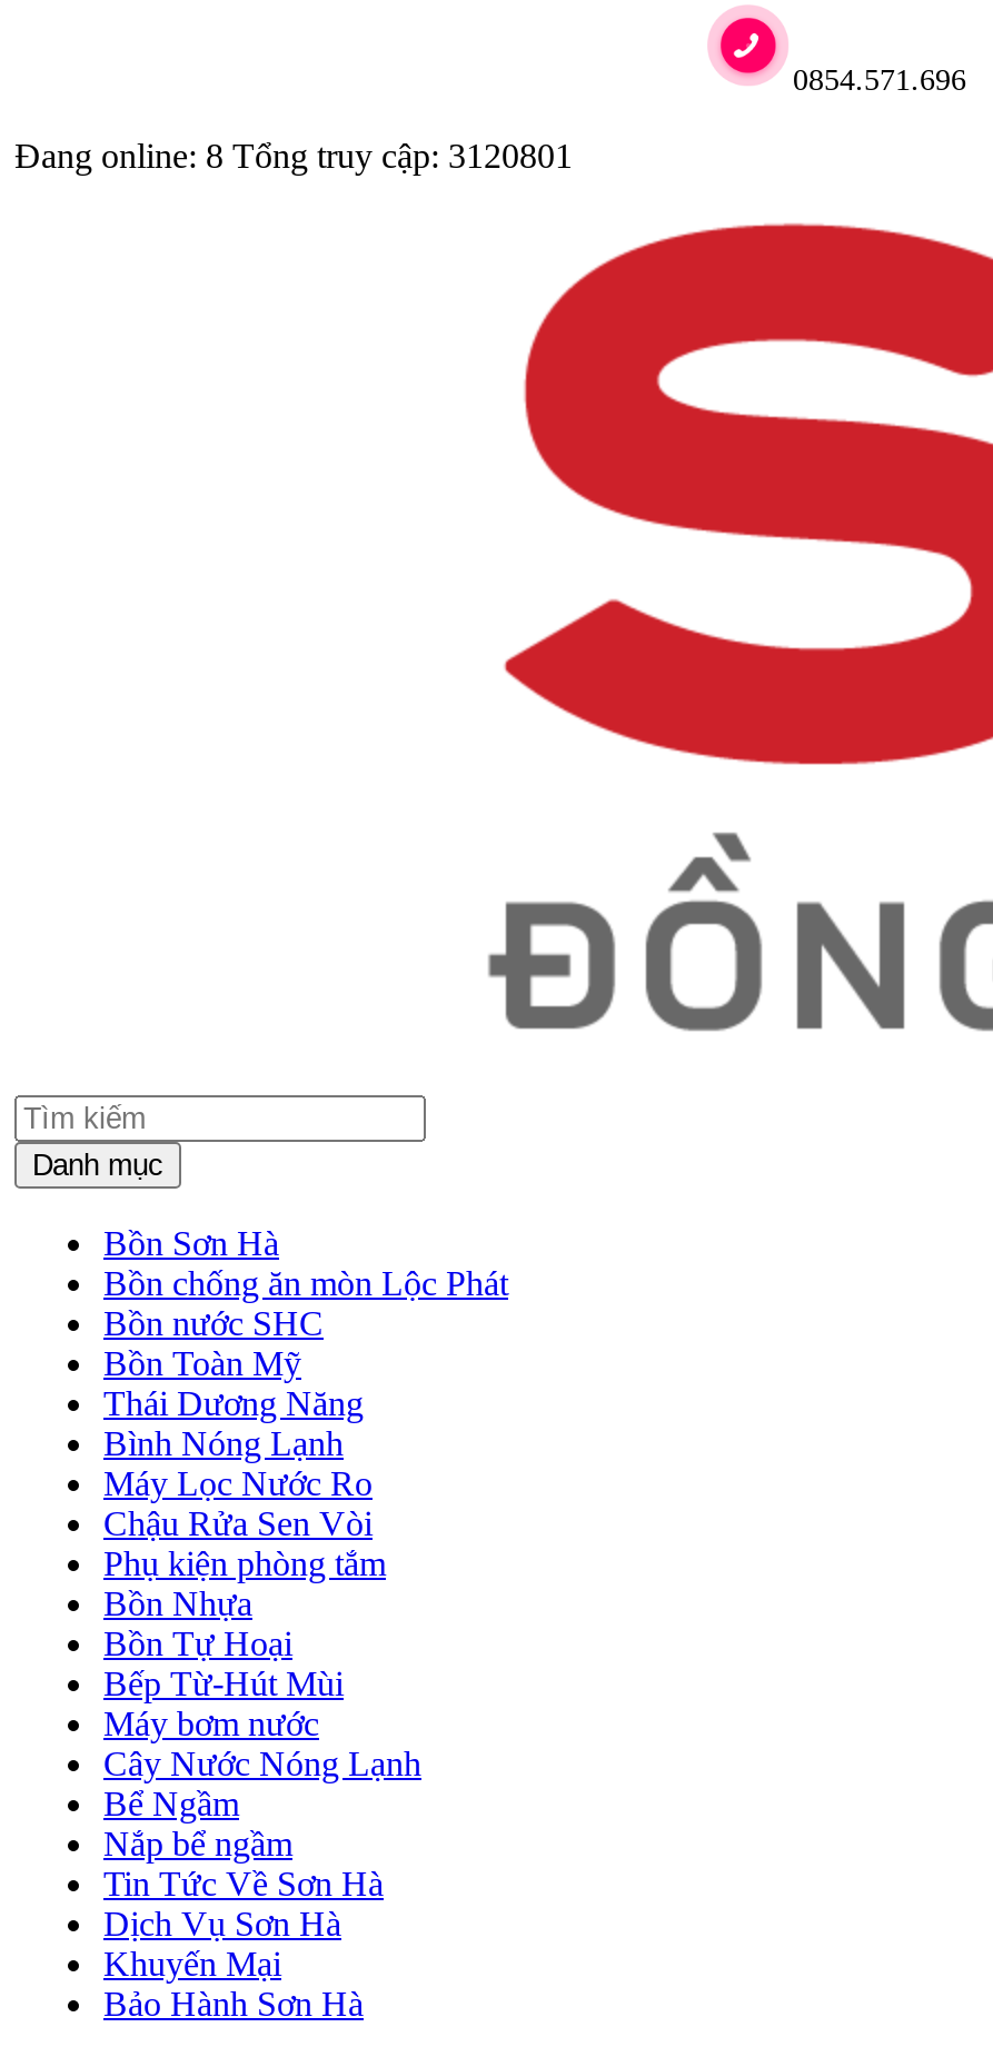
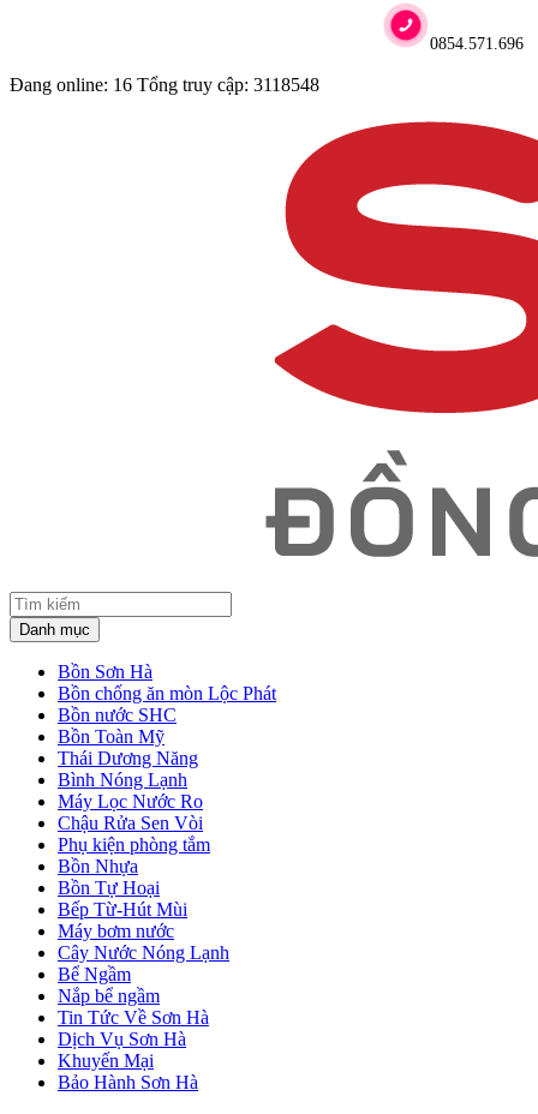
[14,137,573,175] Đang online: 8 Tổng truy cập: 3120801 -> [10,75,319,95] Đang online: 16 Tổng truy cập: 3118548

